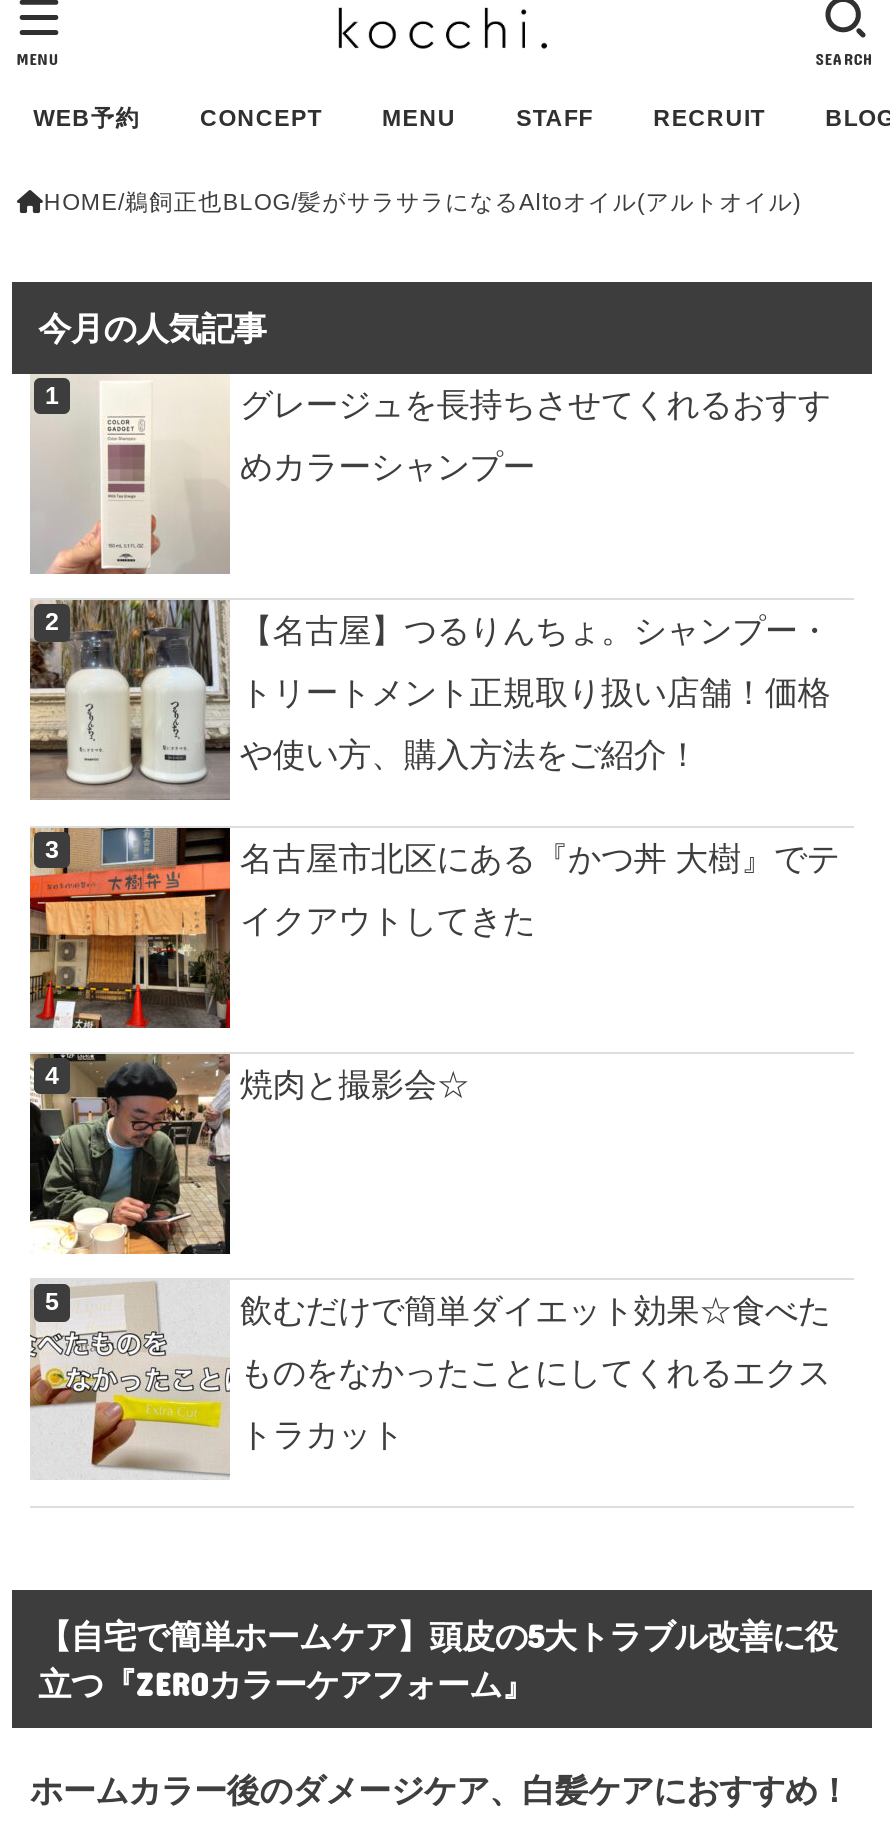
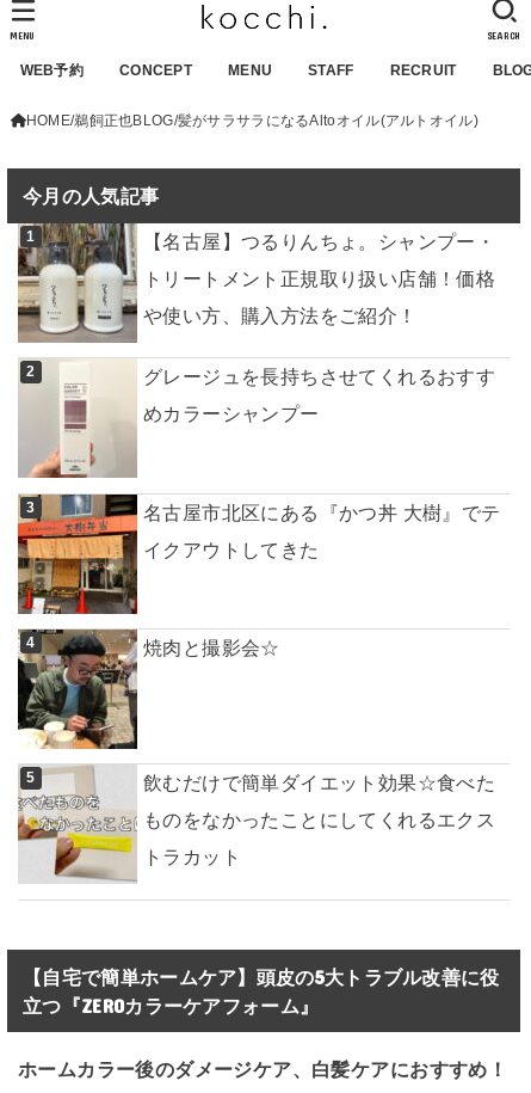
moved [30,372,831,574] -> [19,360,496,478]: [image] | グレージュを長持ちさせてくれるおすす | めカラーシャンプー
moved [26,596,831,800] -> [16,221,496,343]: [image] | 【名古屋】つるりんちょ。シャンプー・ | トリートメント正規取り扱い店舗！価格 | や使い方、購入方法をご紹介！

